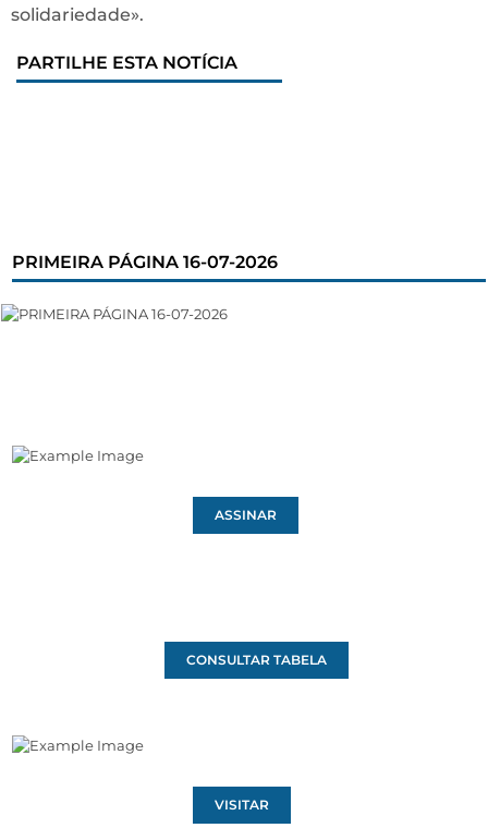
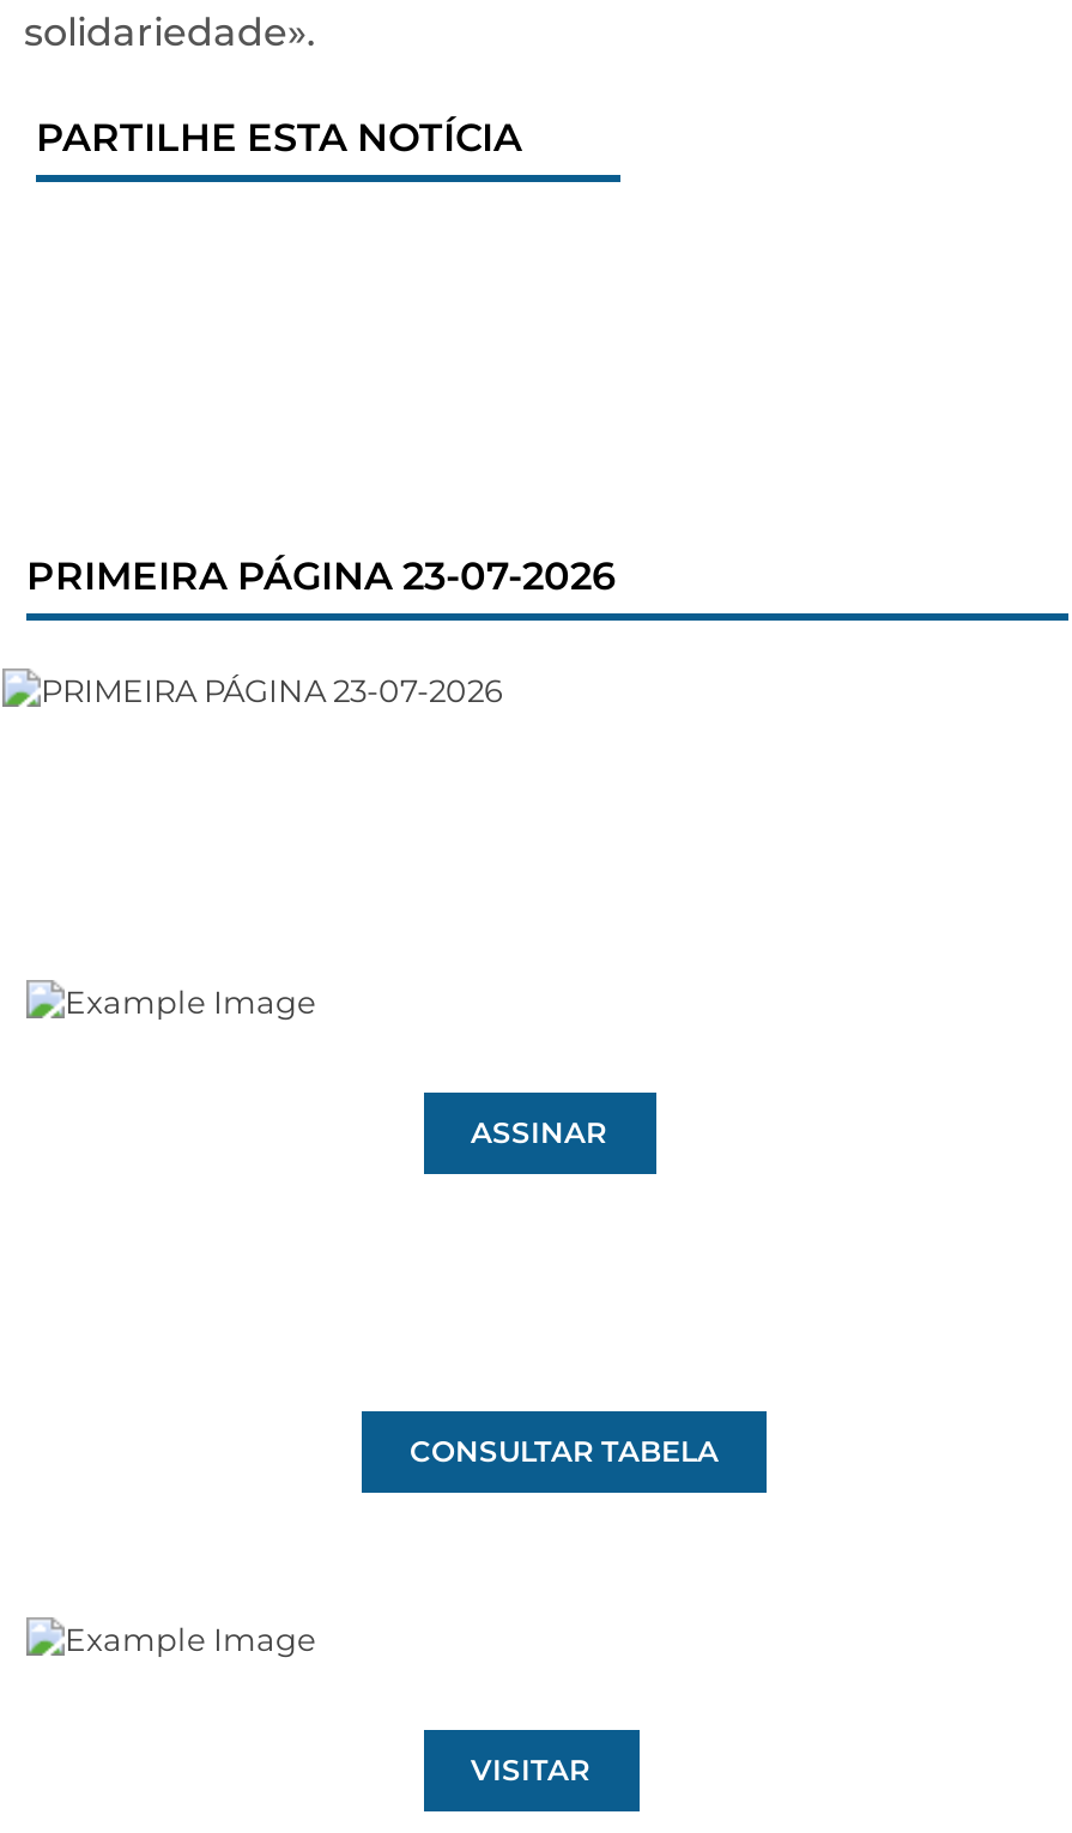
[12,252,278,272] PRIMEIRA PÁGINA 16-07-2026 -> [26,553,616,599] PRIMEIRA PÁGINA 23-07-2026

